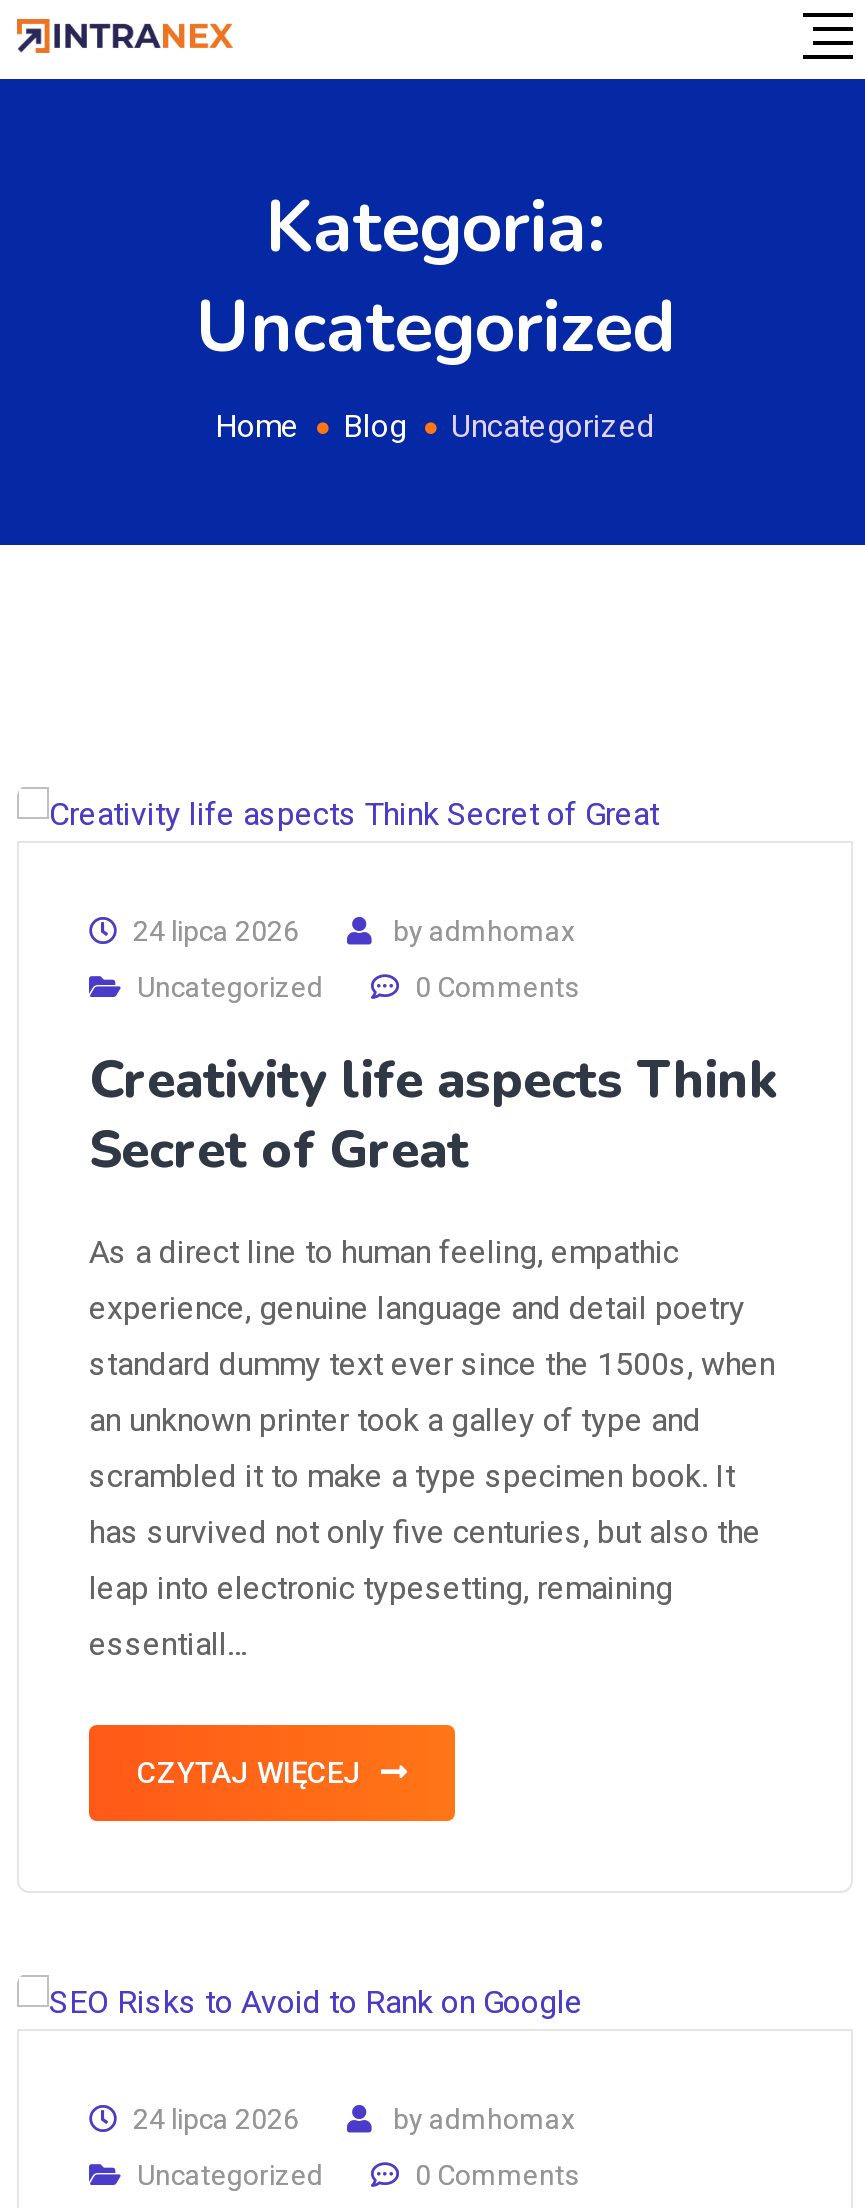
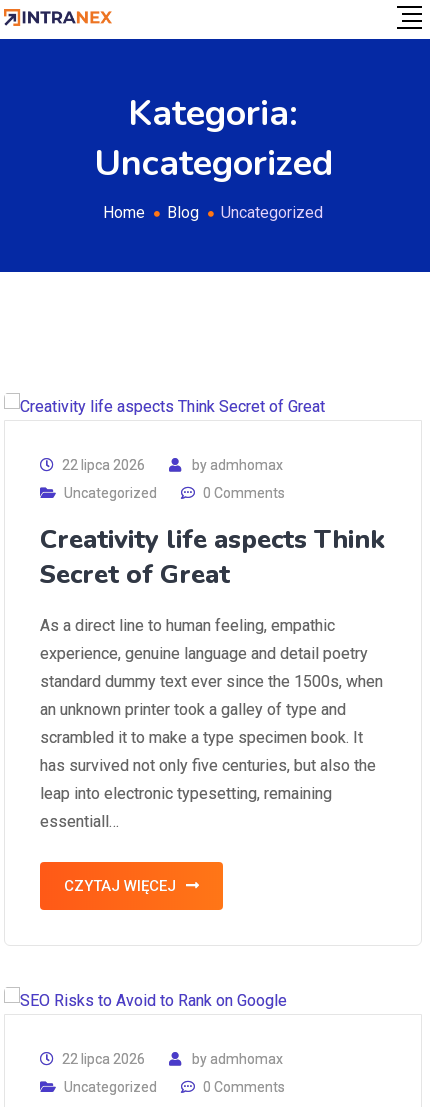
[133,915,299,947] 24 lipca 2026 -> [62,457,145,473] 22 lipca 2026
[133,2102,299,2134] 24 lipca 2026 -> [62,1050,145,1066] 22 lipca 2026

